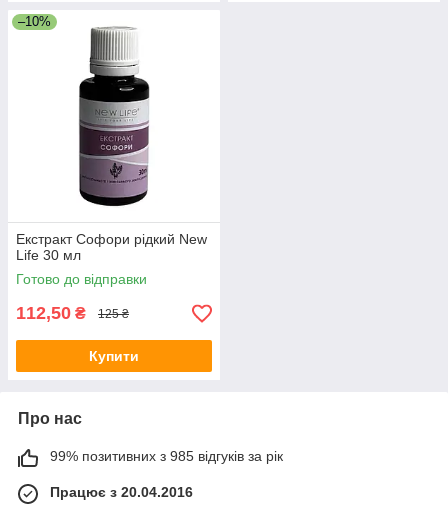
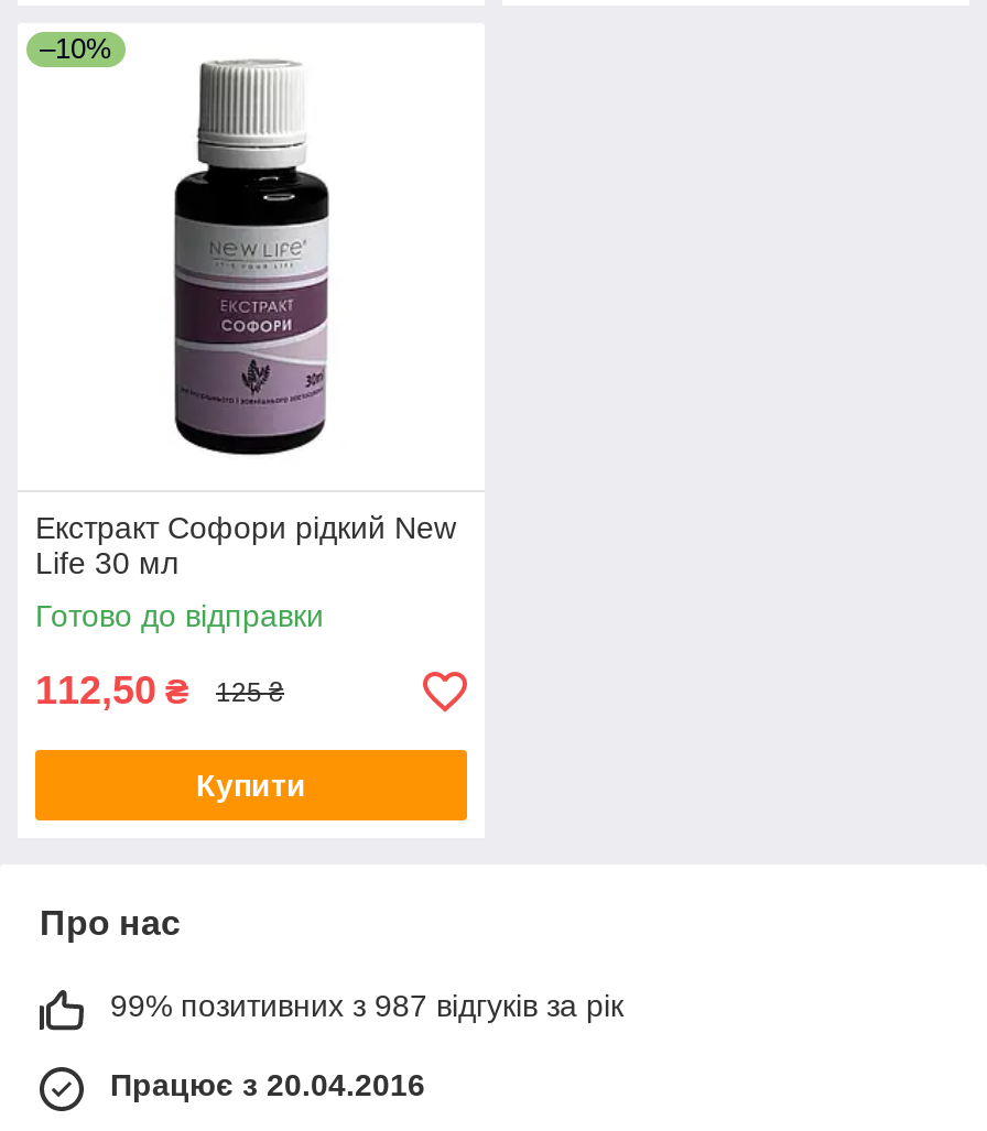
[50,448,283,464] 99% позитивних з 985 відгуків за рік -> [110,989,623,1024] 99% позитивних з 987 відгуків за рік

